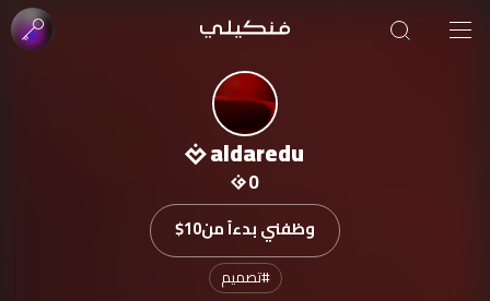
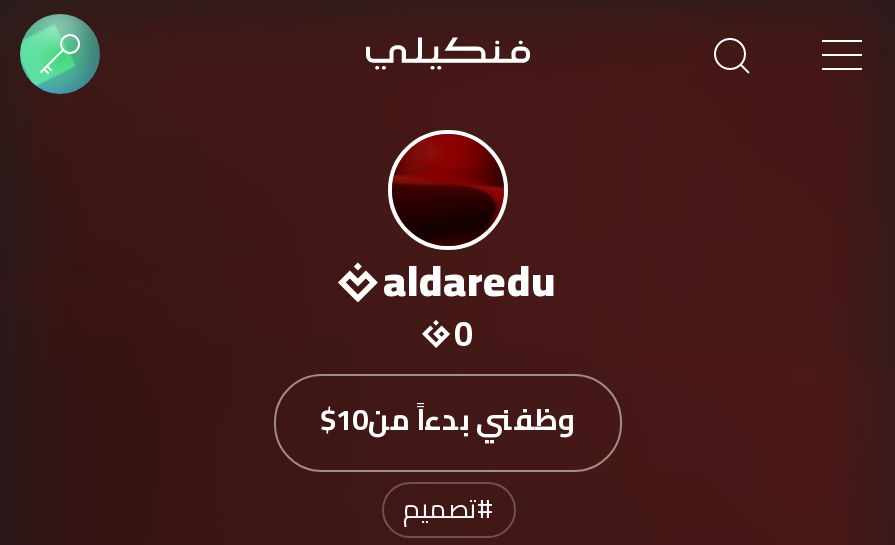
[12,9,54,51] [image] -> [20,14,100,96] [image]

